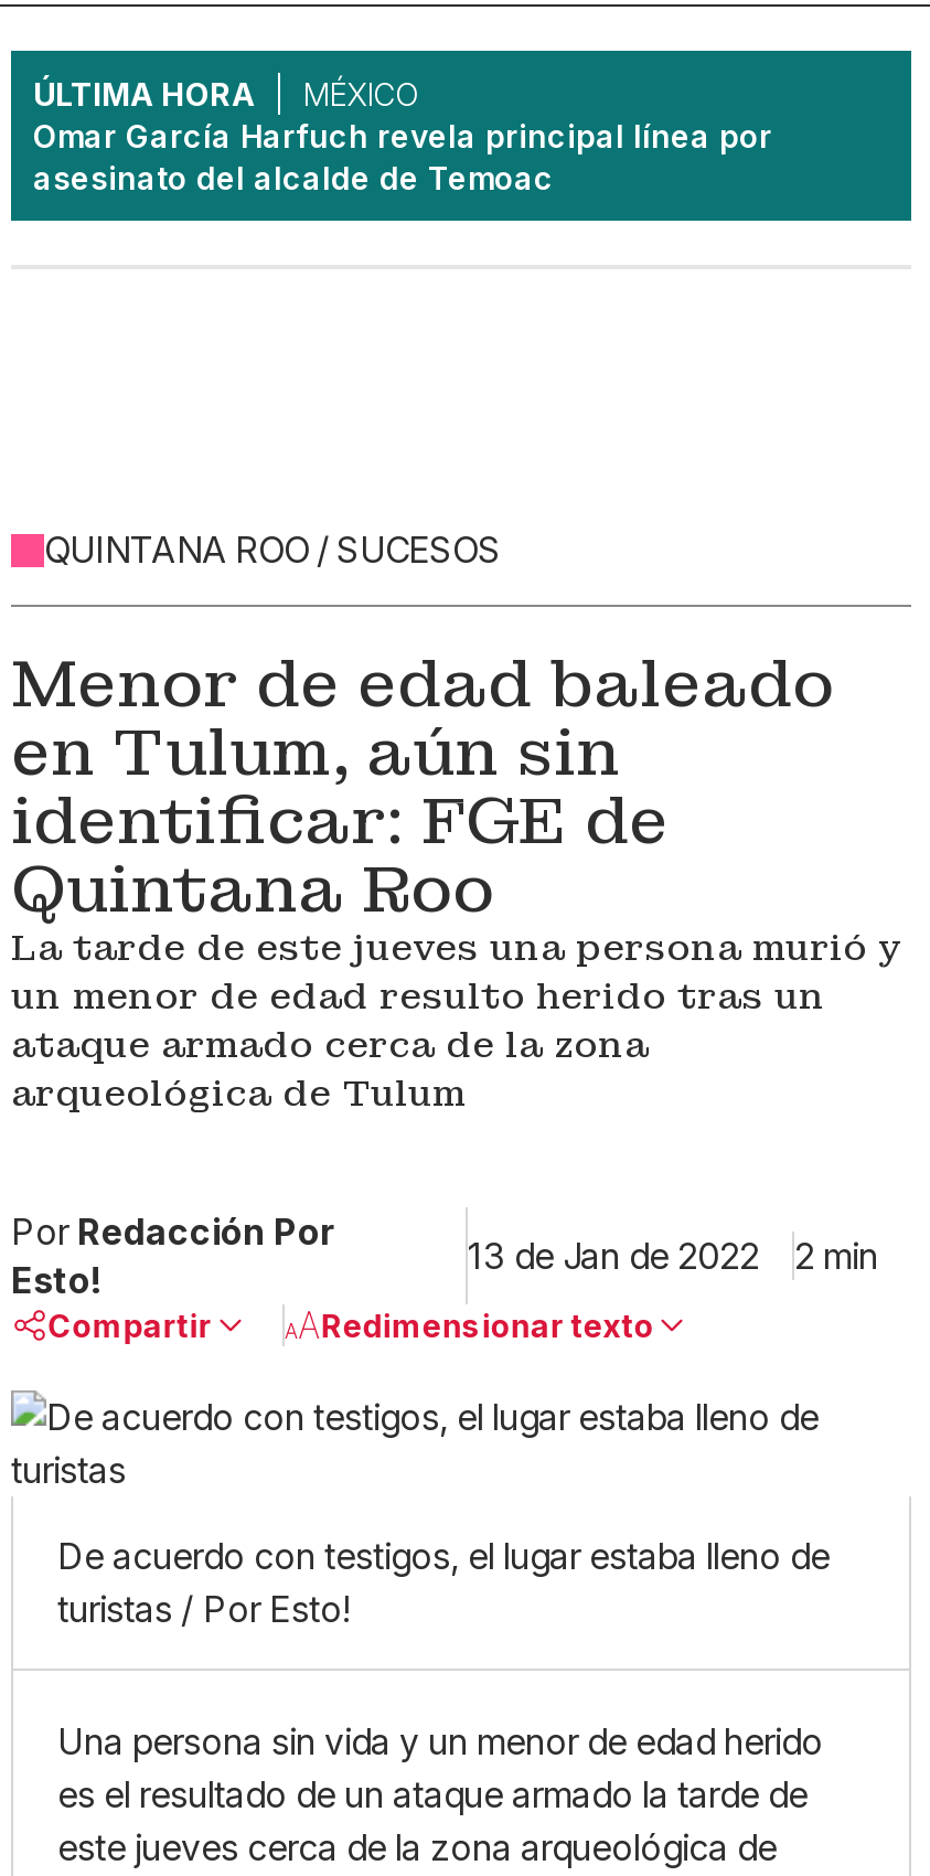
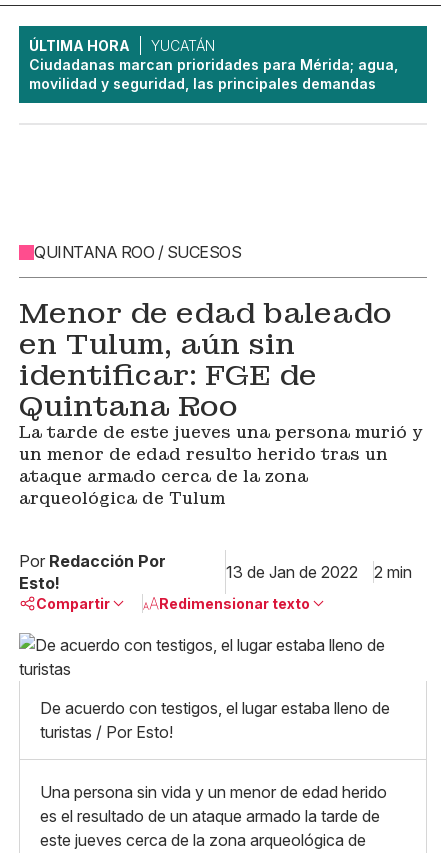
[33,75,772,196] MÉXICO | Omar García Harfuch revela principal línea por | asesinato del alcalde de Temoac -> [29,37,398,92] YUCATÁN | Ciudadanas marcan prioridades para Mérida; agua, | movilidad y seguridad, las principales demandas

